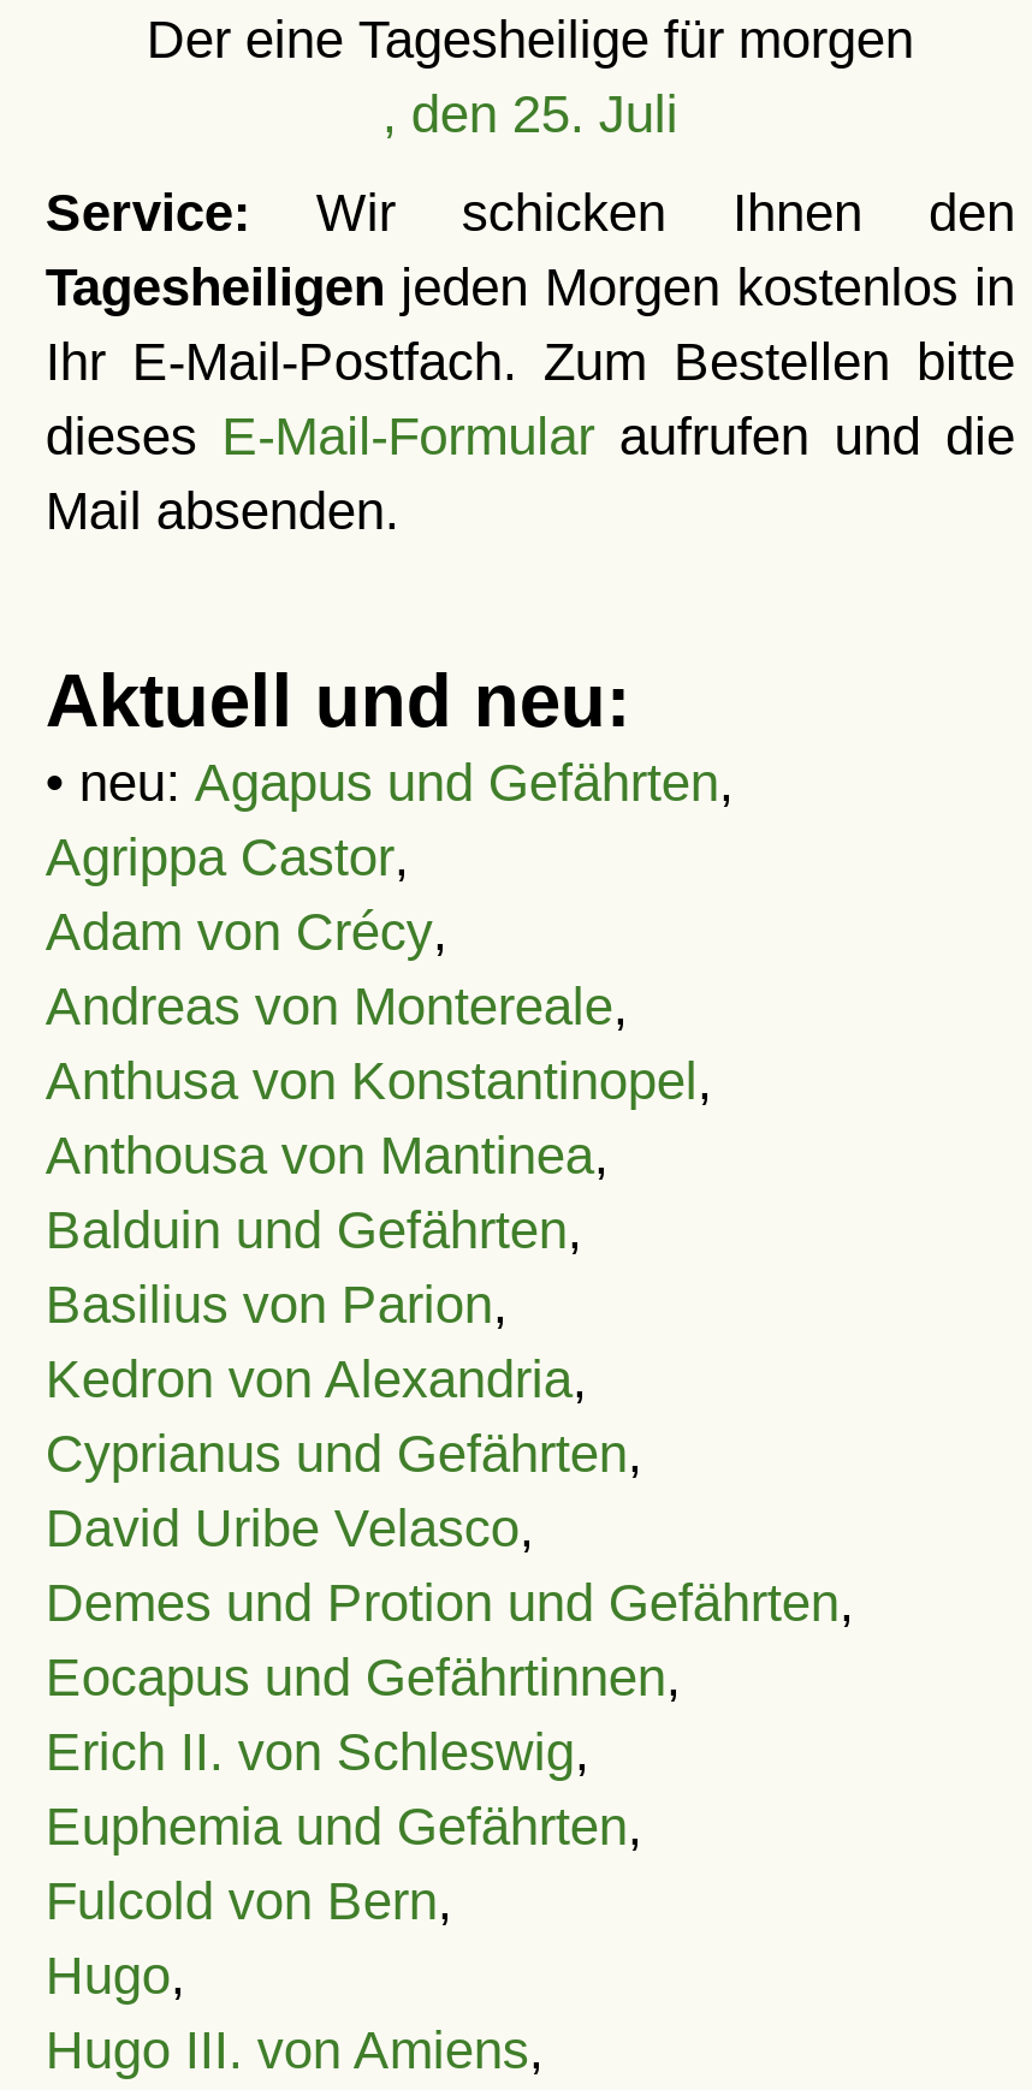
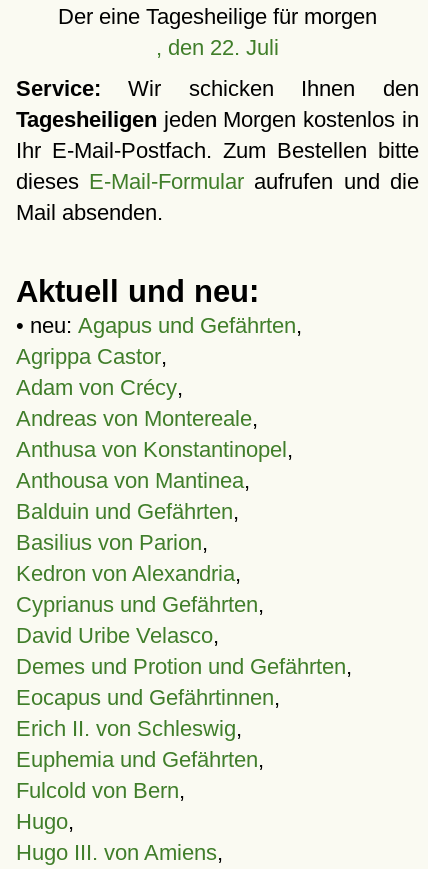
[382,84,678,144] , den 25. Juli -> [156,35,279,60] , den 22. Juli

